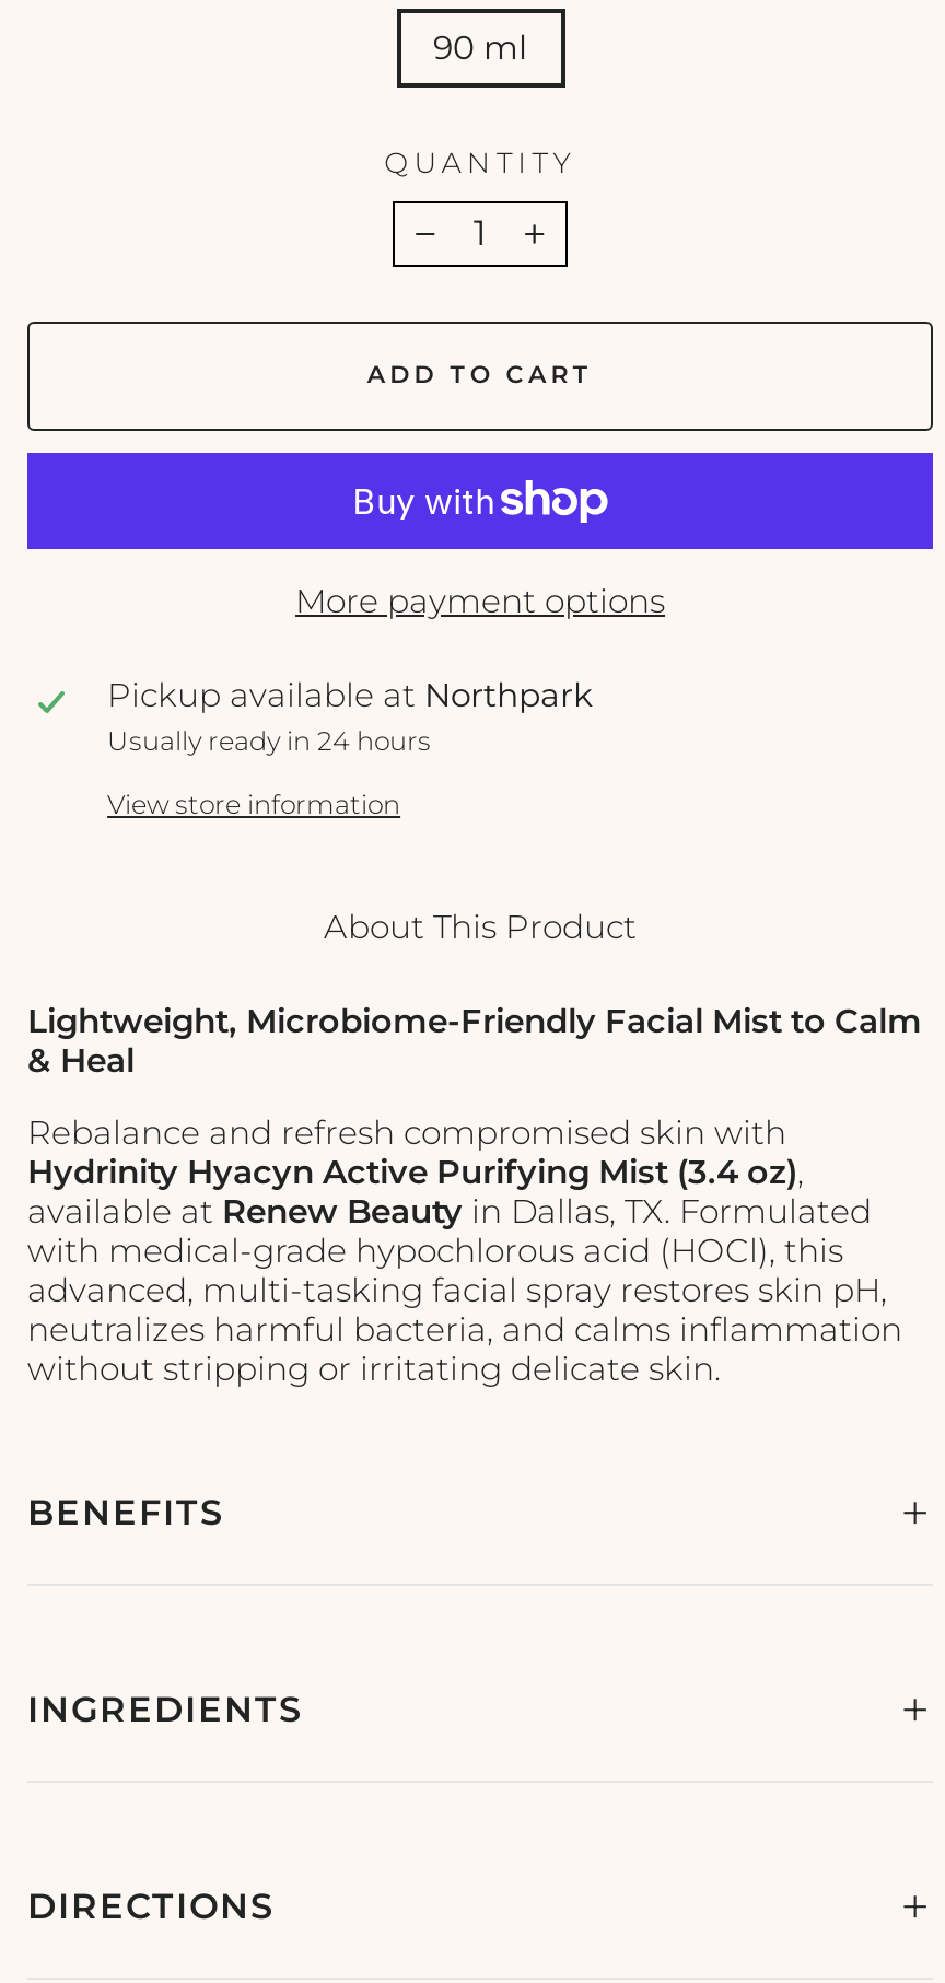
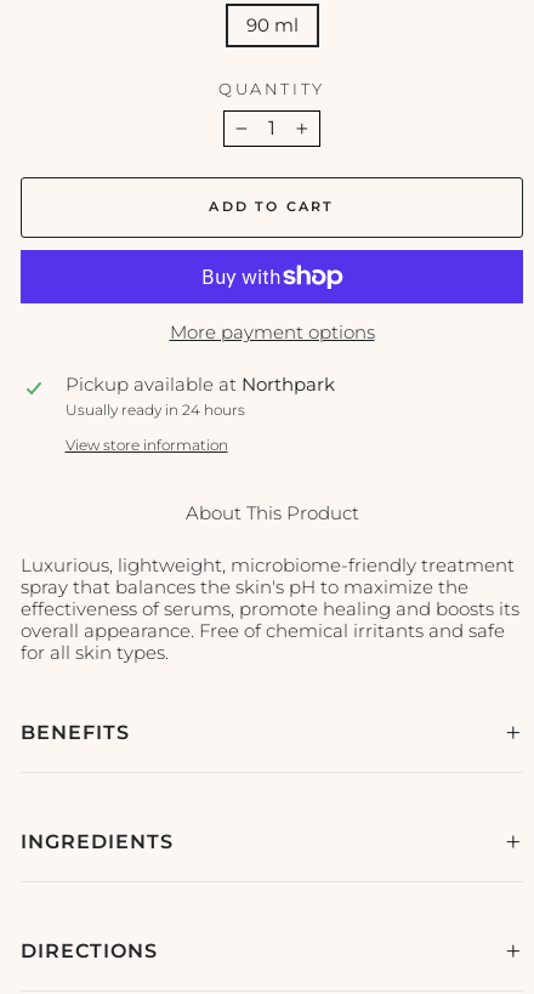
[27,999,922,1388] Lightweight, Microbiome-Friendly Facial Mist to Calm | & Heal | Rebalance and refresh compromised skin with | Hydrinity Hyacyn Active Purifying Mist (3.4 oz), | available atRenew Beauty in Dallas, TX. Formulated | with medical-grade hypochlorous acid (HOCl), this | advanced, multi-tasking facial spray restores skin pH, | neutralizes harmful bacteria, and calms inflammation | without stripping or irritating delicate skin. -> [21,553,519,663] Luxurious, lightweight, microbiome-friendly treatment | spray that balances the skin's pH to maximize the | effectiveness of serums, promote healing and boosts its | overall appearance. Free of chemical irritants and safe | for all skin types.

